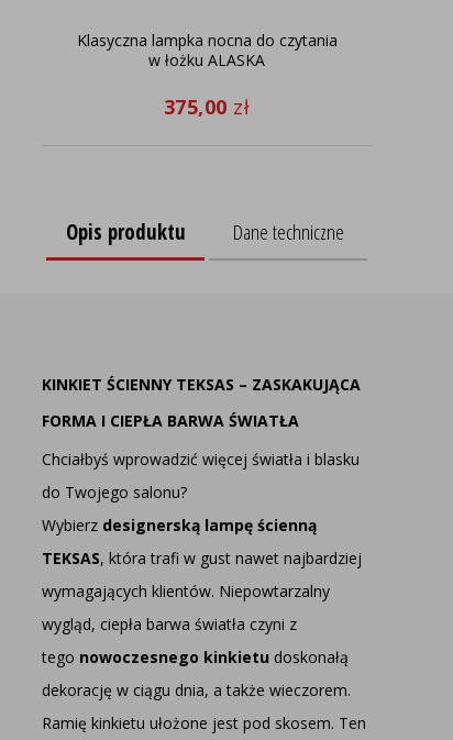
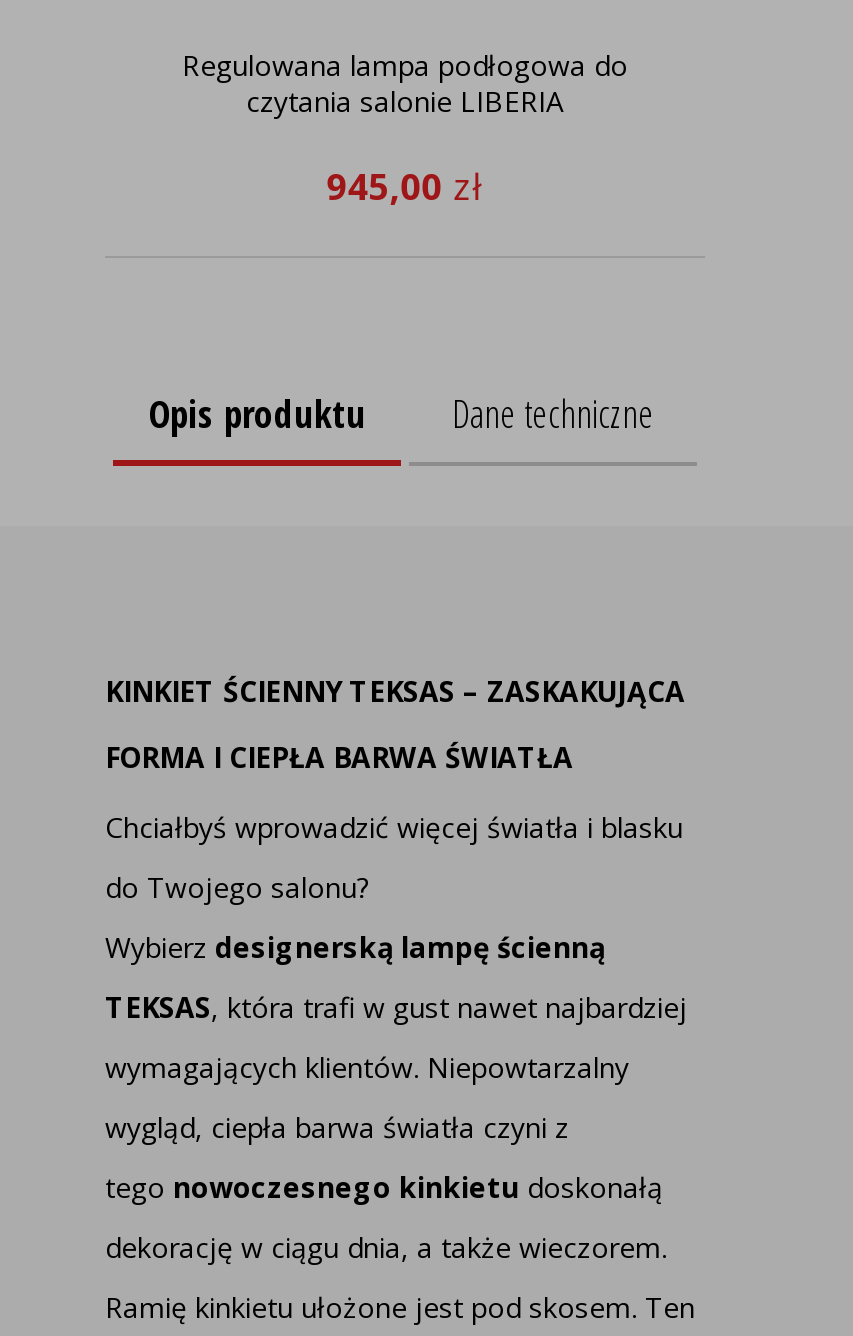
[76,30,337,70] Klasyczna lampka nocna do czytania | w łożku ALASKA -> [182,46,628,120] Regulowana lampa podłogowa do | czytania salonie LIBERIA
[164,93,250,120] 375,00 zł -> [327,162,483,210] 945,00 zł

